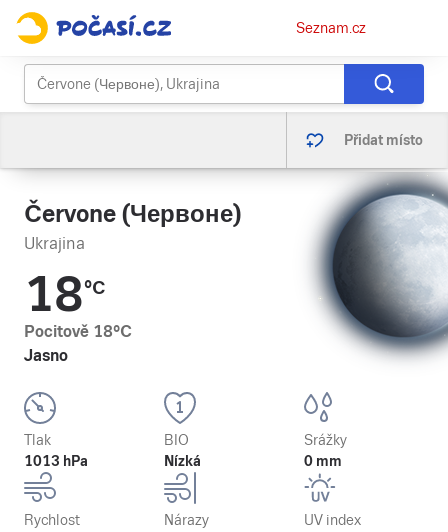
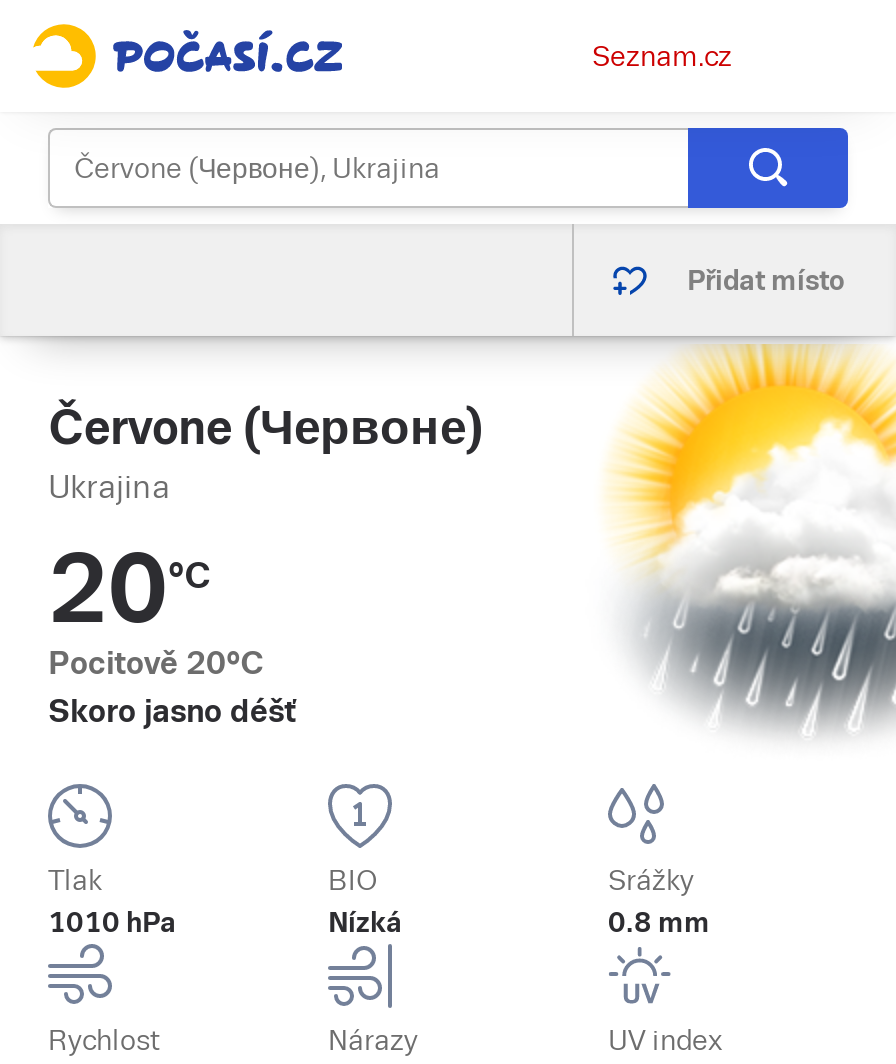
[305,173,445,365] [image] -> [606,344,890,732] [image]
[24,267,132,365] 18°C | Pocitově 18°C | Jasno -> [48,534,296,730] 20°C | Pocitově 20°C | Skoro jasno déšť
[24,453,88,469] 1013 hPa -> [48,906,176,938] 1010 hPa
[304,453,342,469] 0 mm -> [608,906,710,938] 0.8 mm

